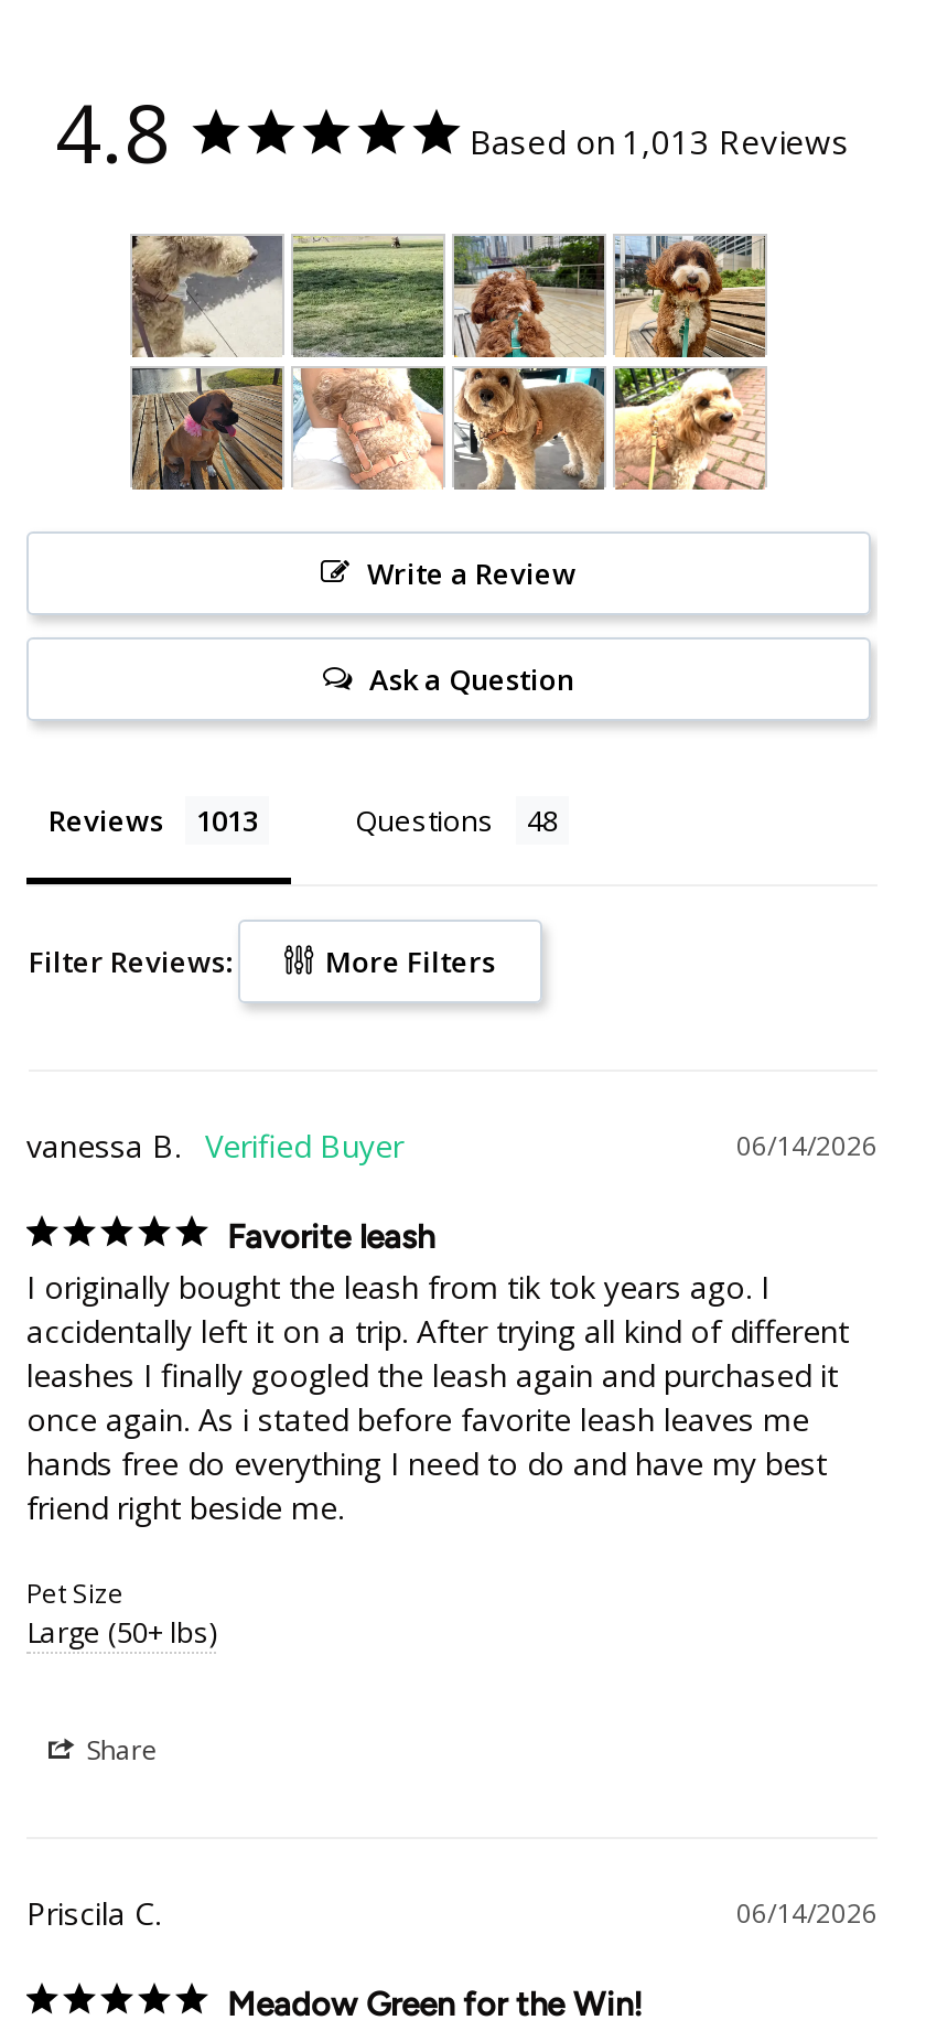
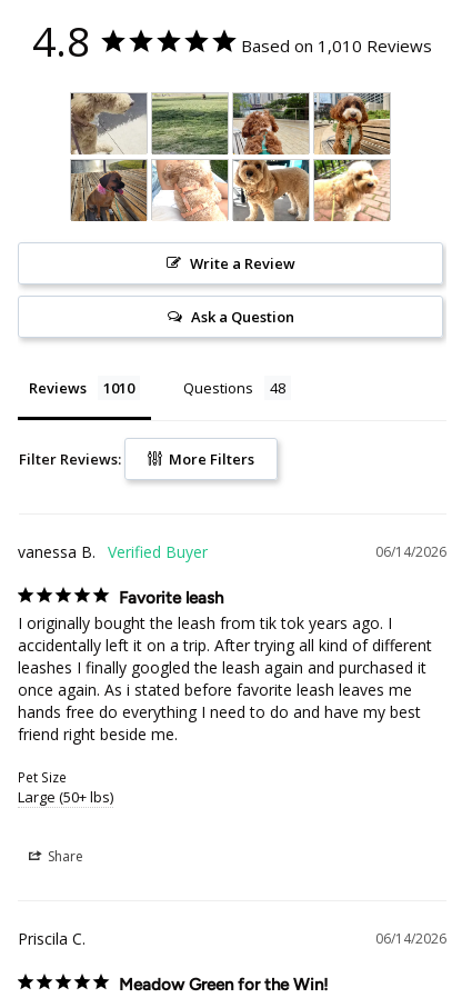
[470,120,849,164] Based on 1,013 Reviews -> [241,35,432,57] Based on 1,010 Reviews

